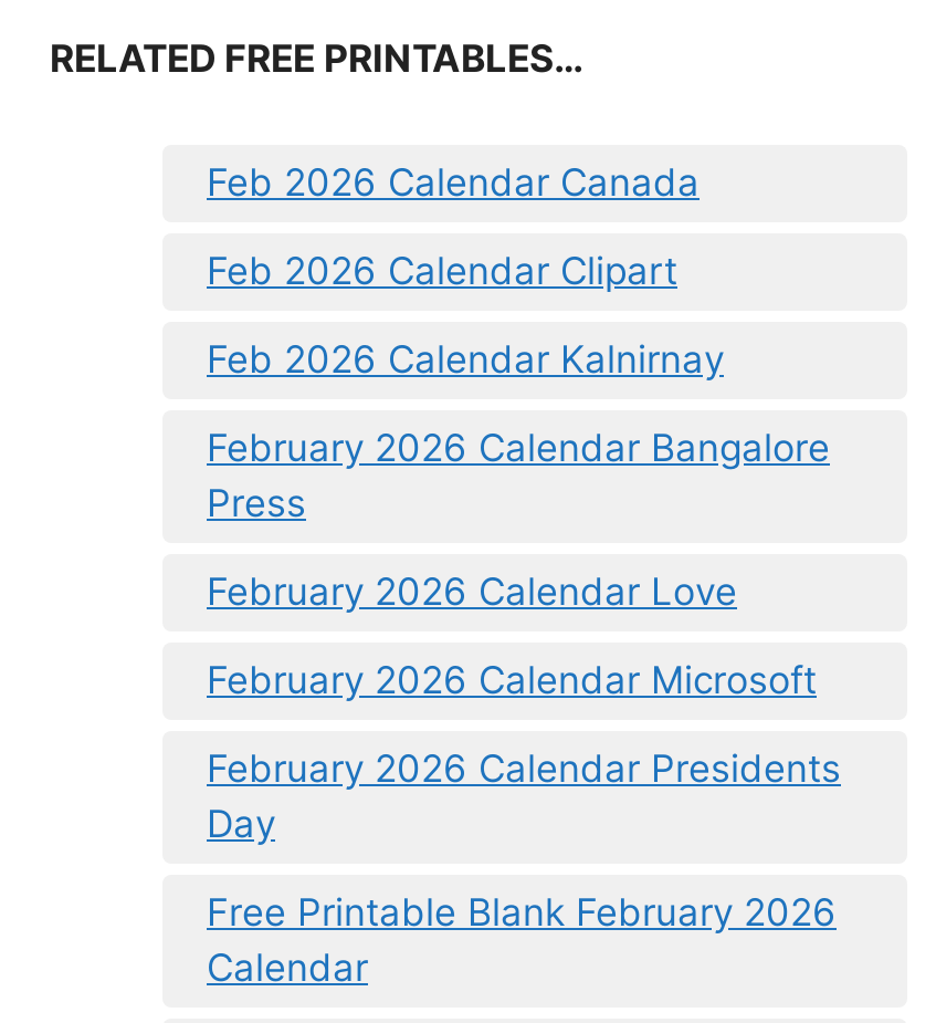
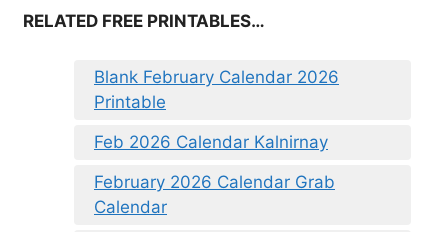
[207,160,700,293] Feb 2026 Calendar Canada | Feb 2026 Calendar Clipart -> [94,67,339,112] Blank February Calendar 2026 | Printable
[207,425,841,934] February 2026 Calendar Bangalore | Press | February 2026 Calendar Love | February 2026 Calendar Microsoft | February 2026 Calendar Presidents | Day | Free Printable Blank February 2026 -> [94,172,335,192] February 2026 Calendar Grab

